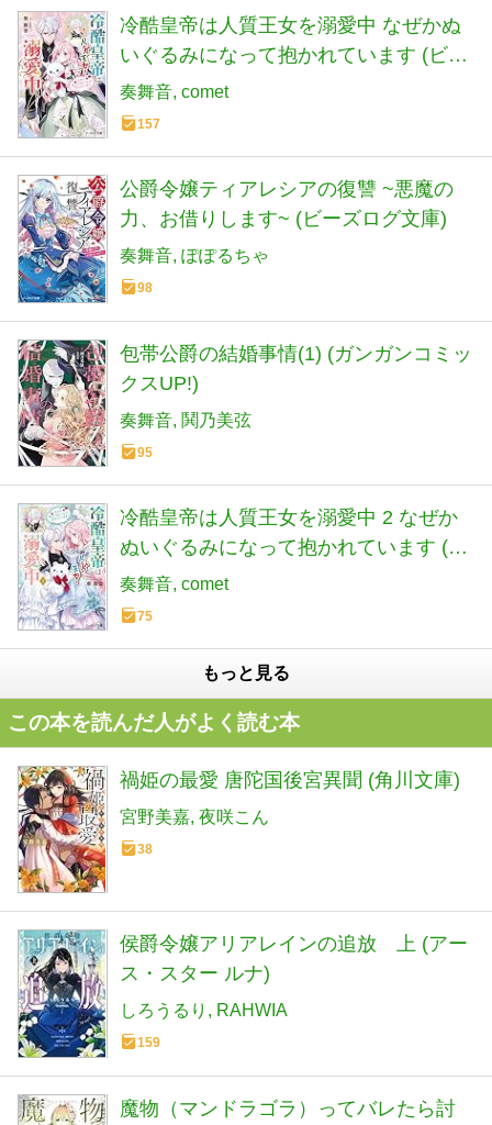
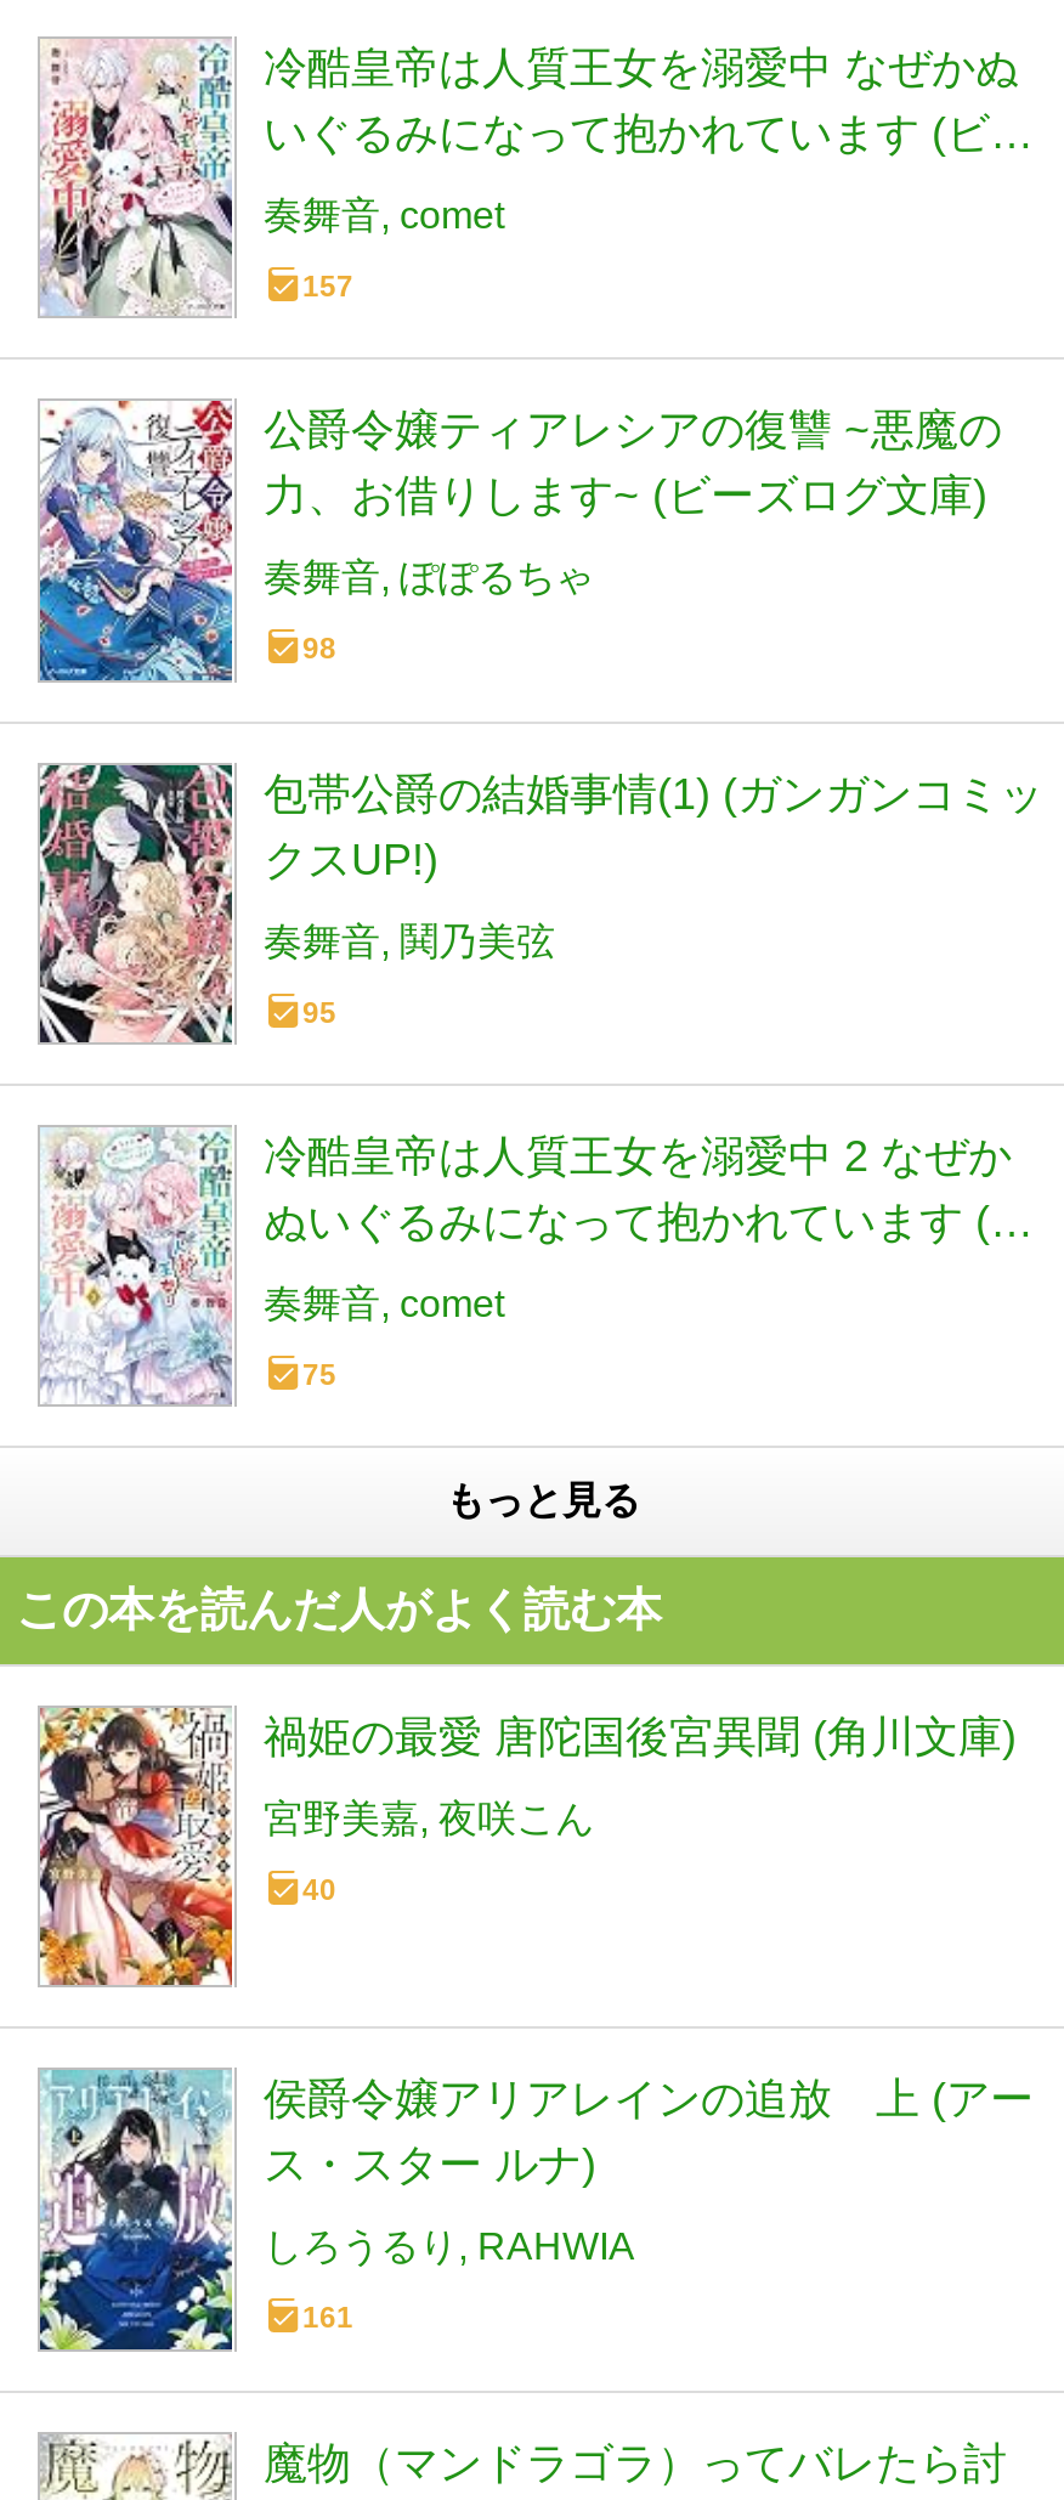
[137,842,153,857] 38 -> [302,1873,336,1907] 40
[137,1035,160,1051] 159 -> [302,2302,353,2336] 161

